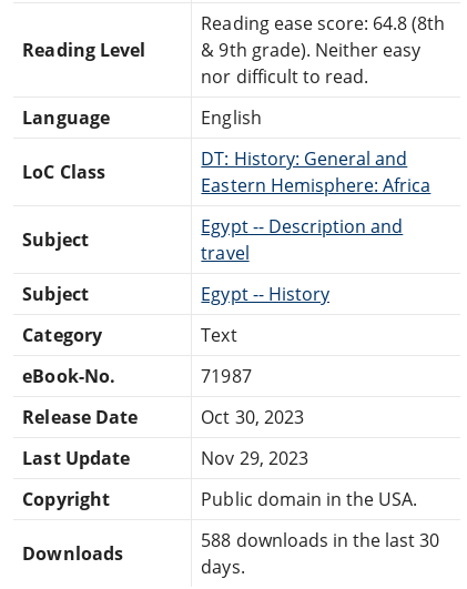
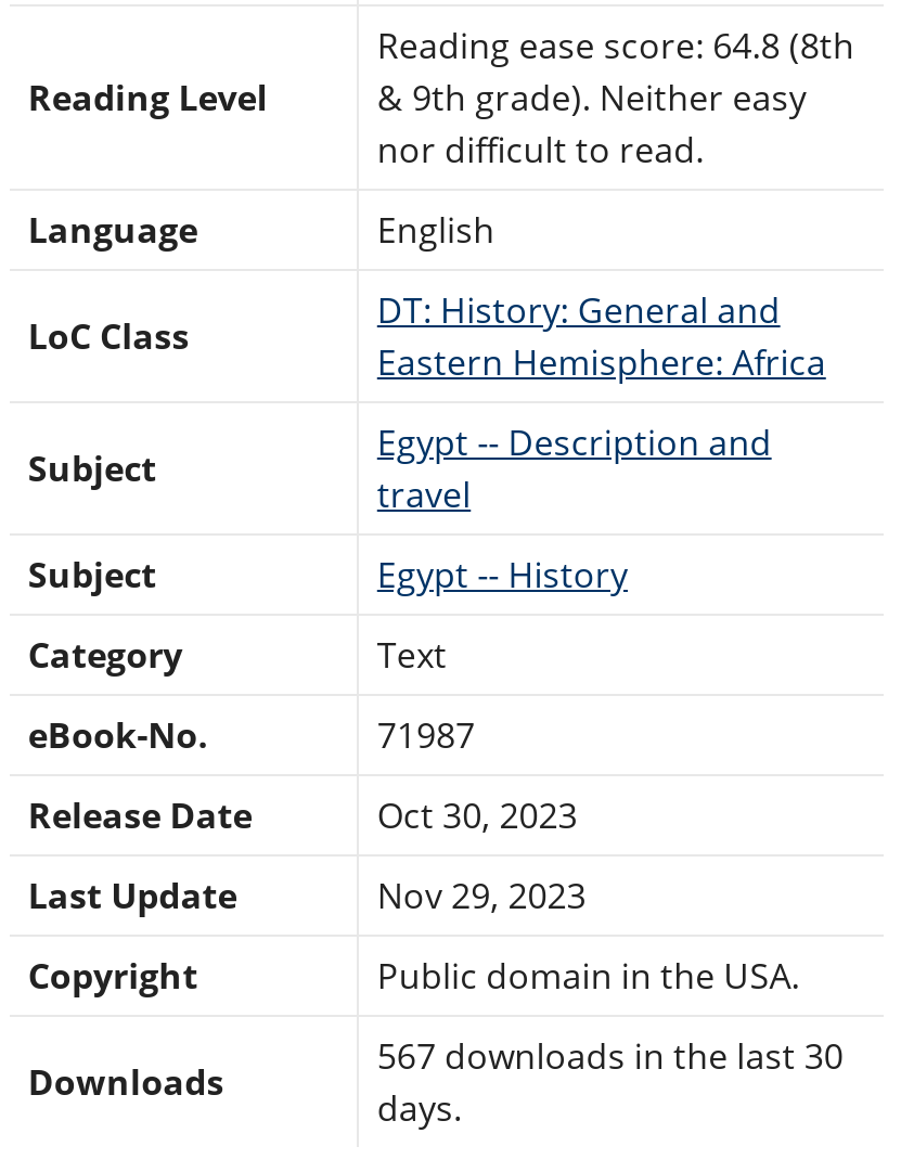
[201,528,440,552] 588 downloads in the last 30 -> [377,1031,844,1079] 567 downloads in the last 30

